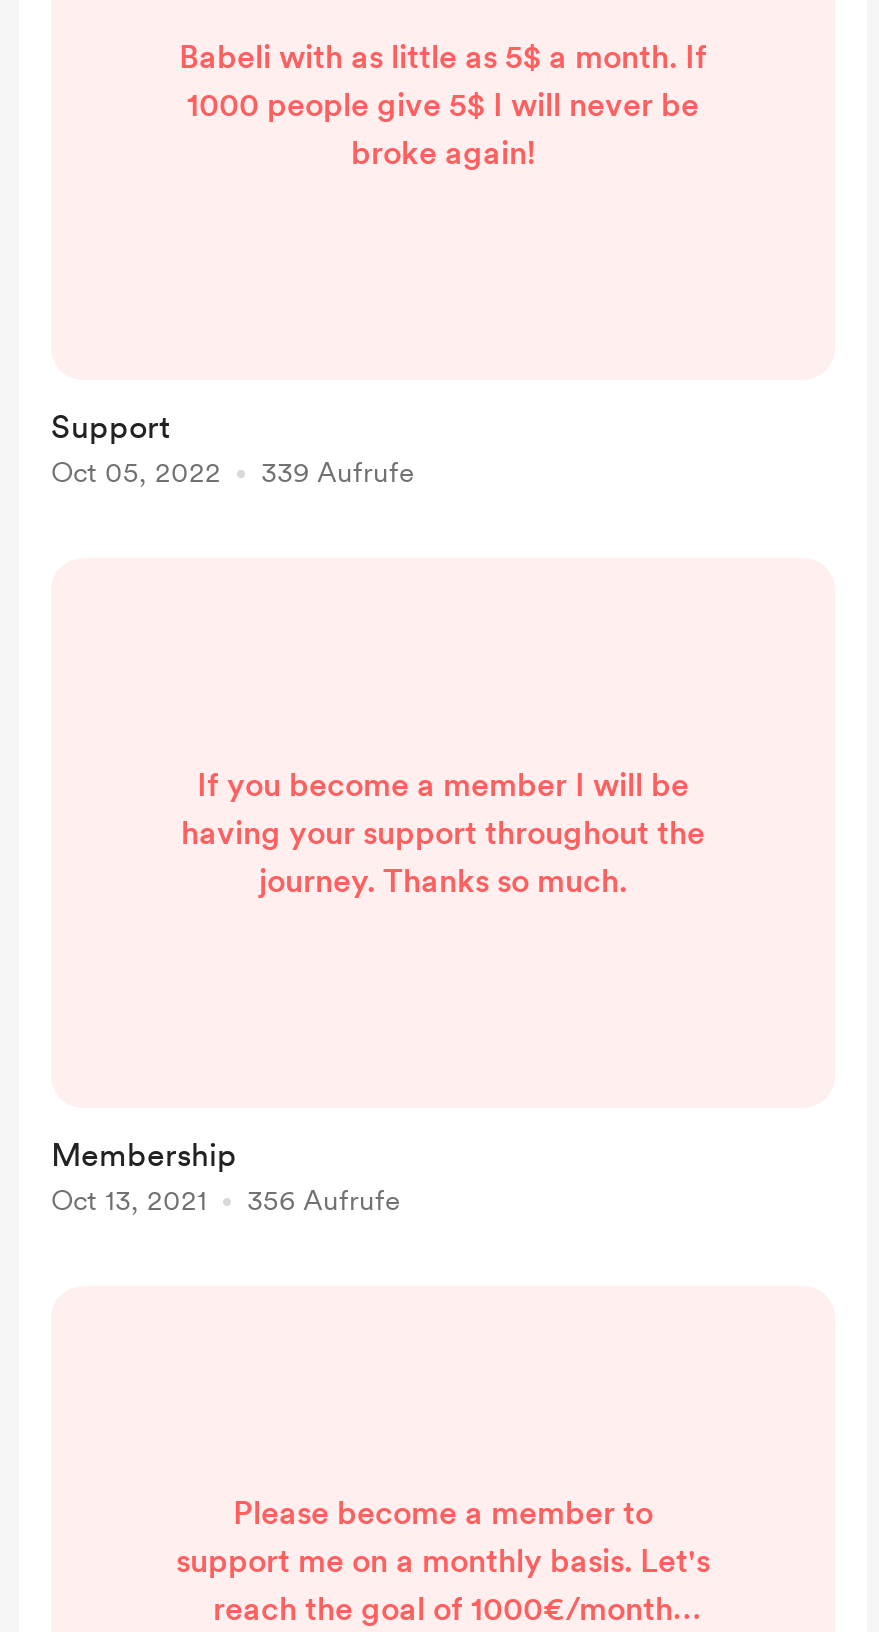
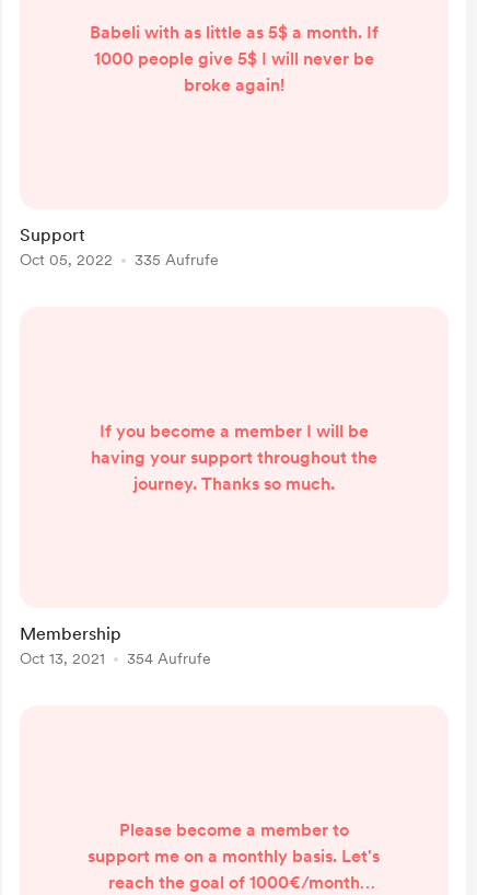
[51,456,415,488] Oct 05, 2022 339 Aufrufe -> [20,251,219,268] Oct 05, 2022 335 Aufrufe
[51,1184,401,1216] Oct 13, 2021 356 Aufrufe -> [20,650,211,667] Oct 13, 2021 354 Aufrufe

